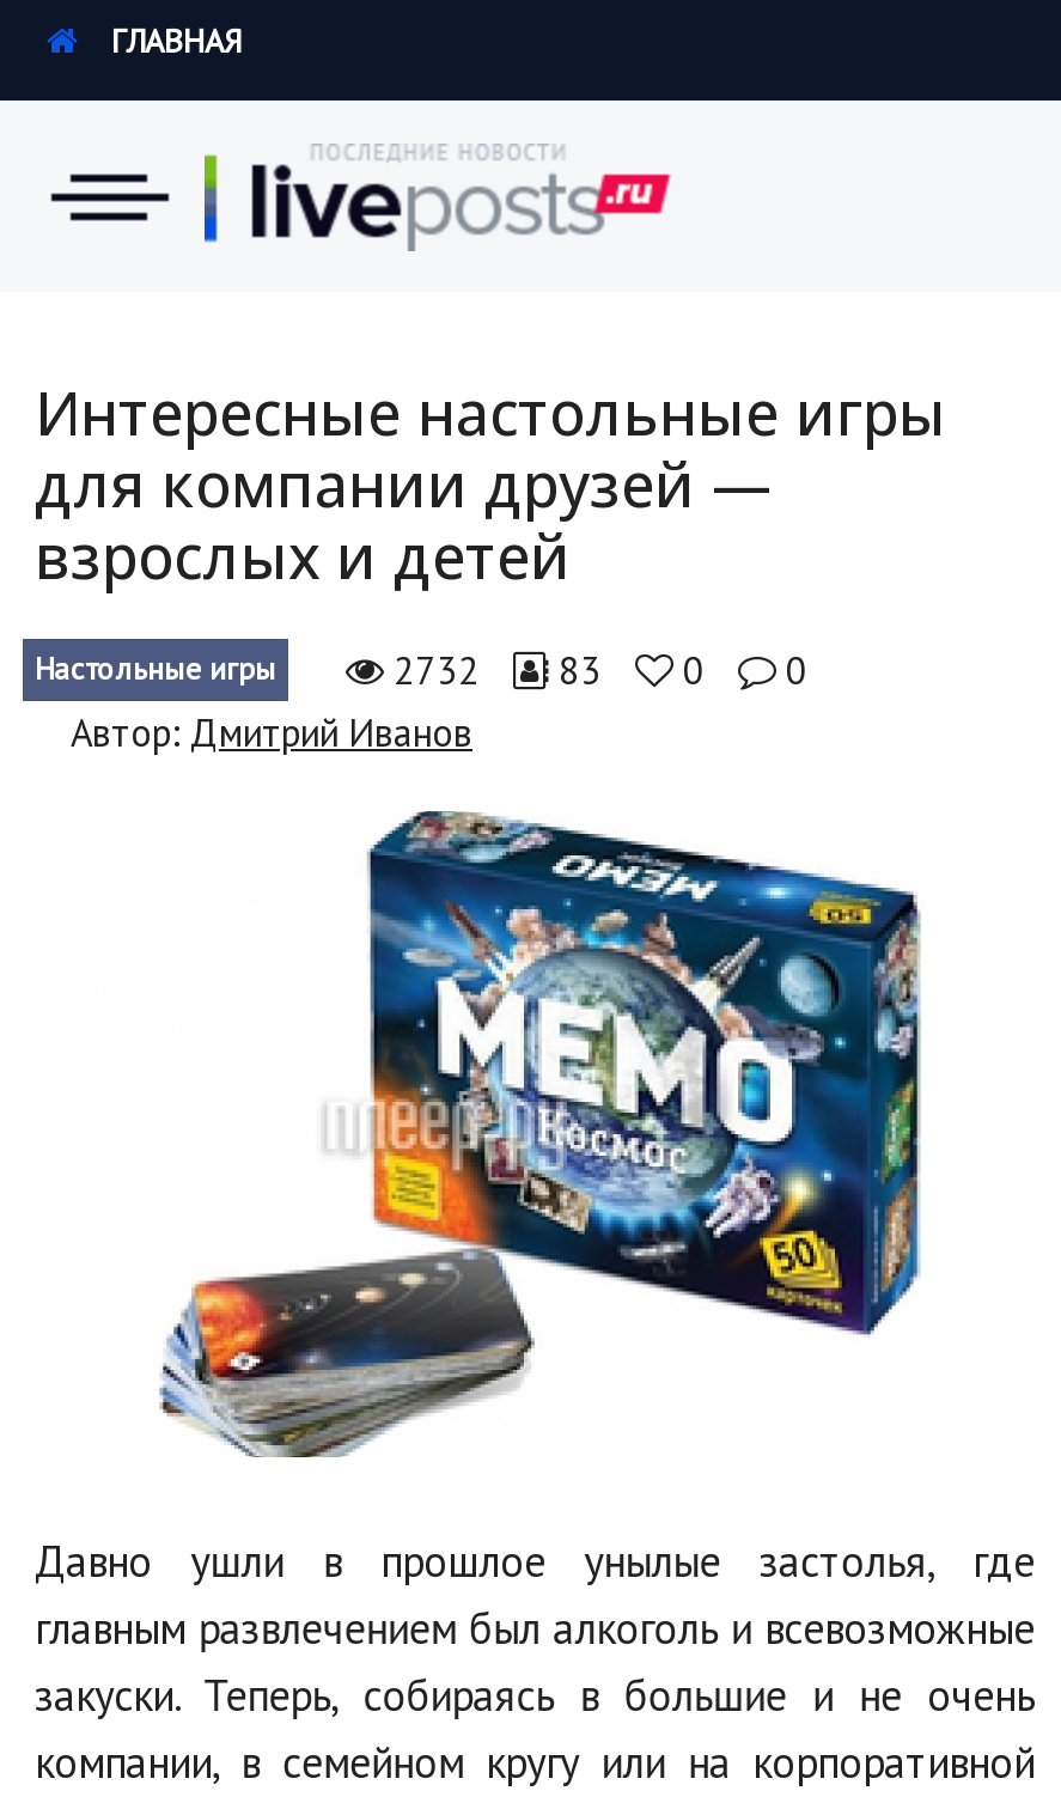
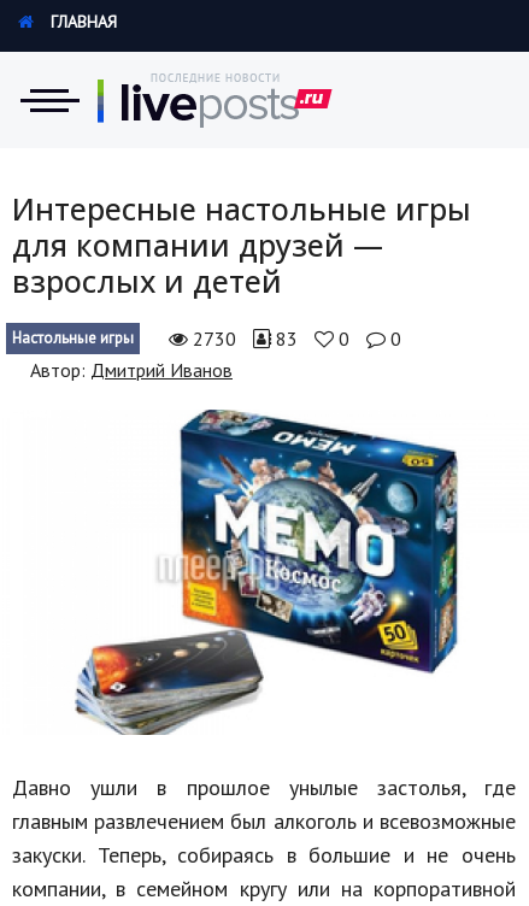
[384,646,807,694] 2732 83 0 0 -> [188,326,401,351] 2730 83 0 0

